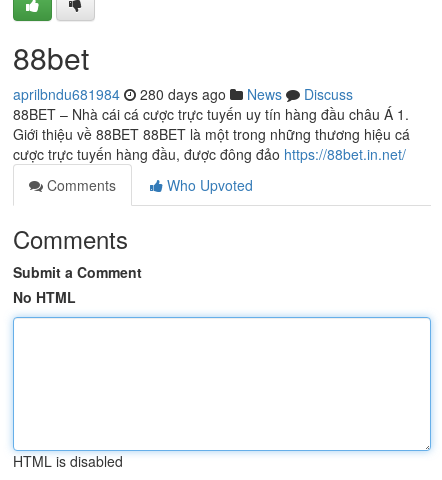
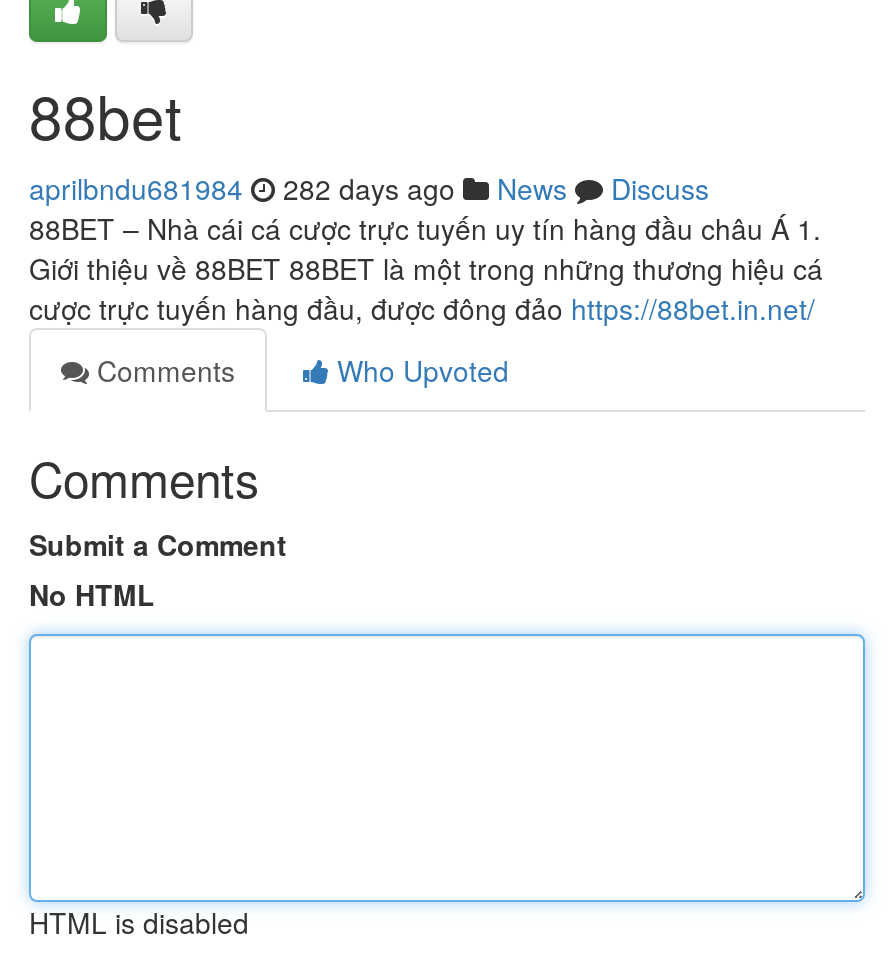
[13,84,353,104] aprilbndu681984 280 days ago News Discuss -> [29,168,709,208] aprilbndu681984 282 days ago News Discuss

